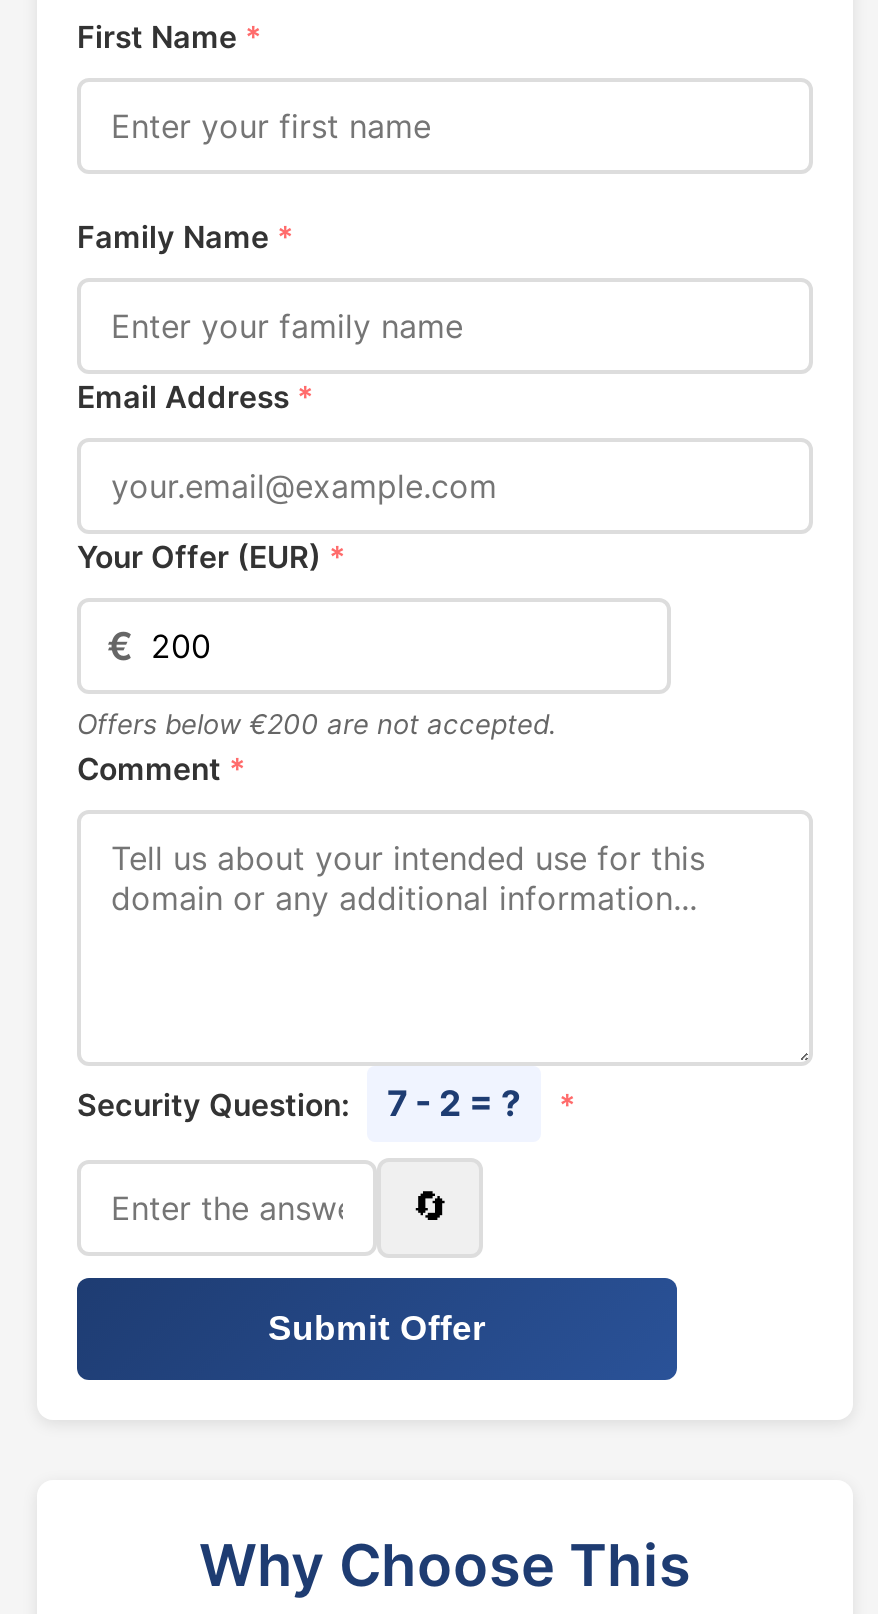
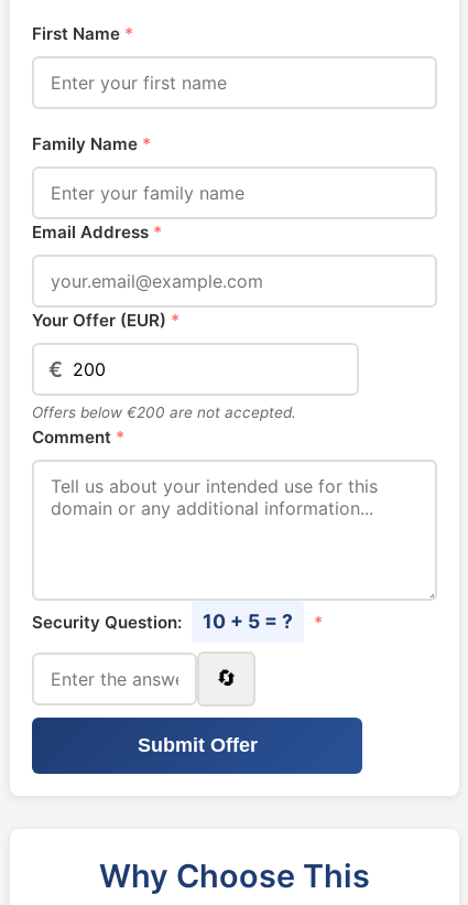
[387,1082,521,1124] 7 - 2 = ? -> [203,610,293,633] 10 + 5 = ?

